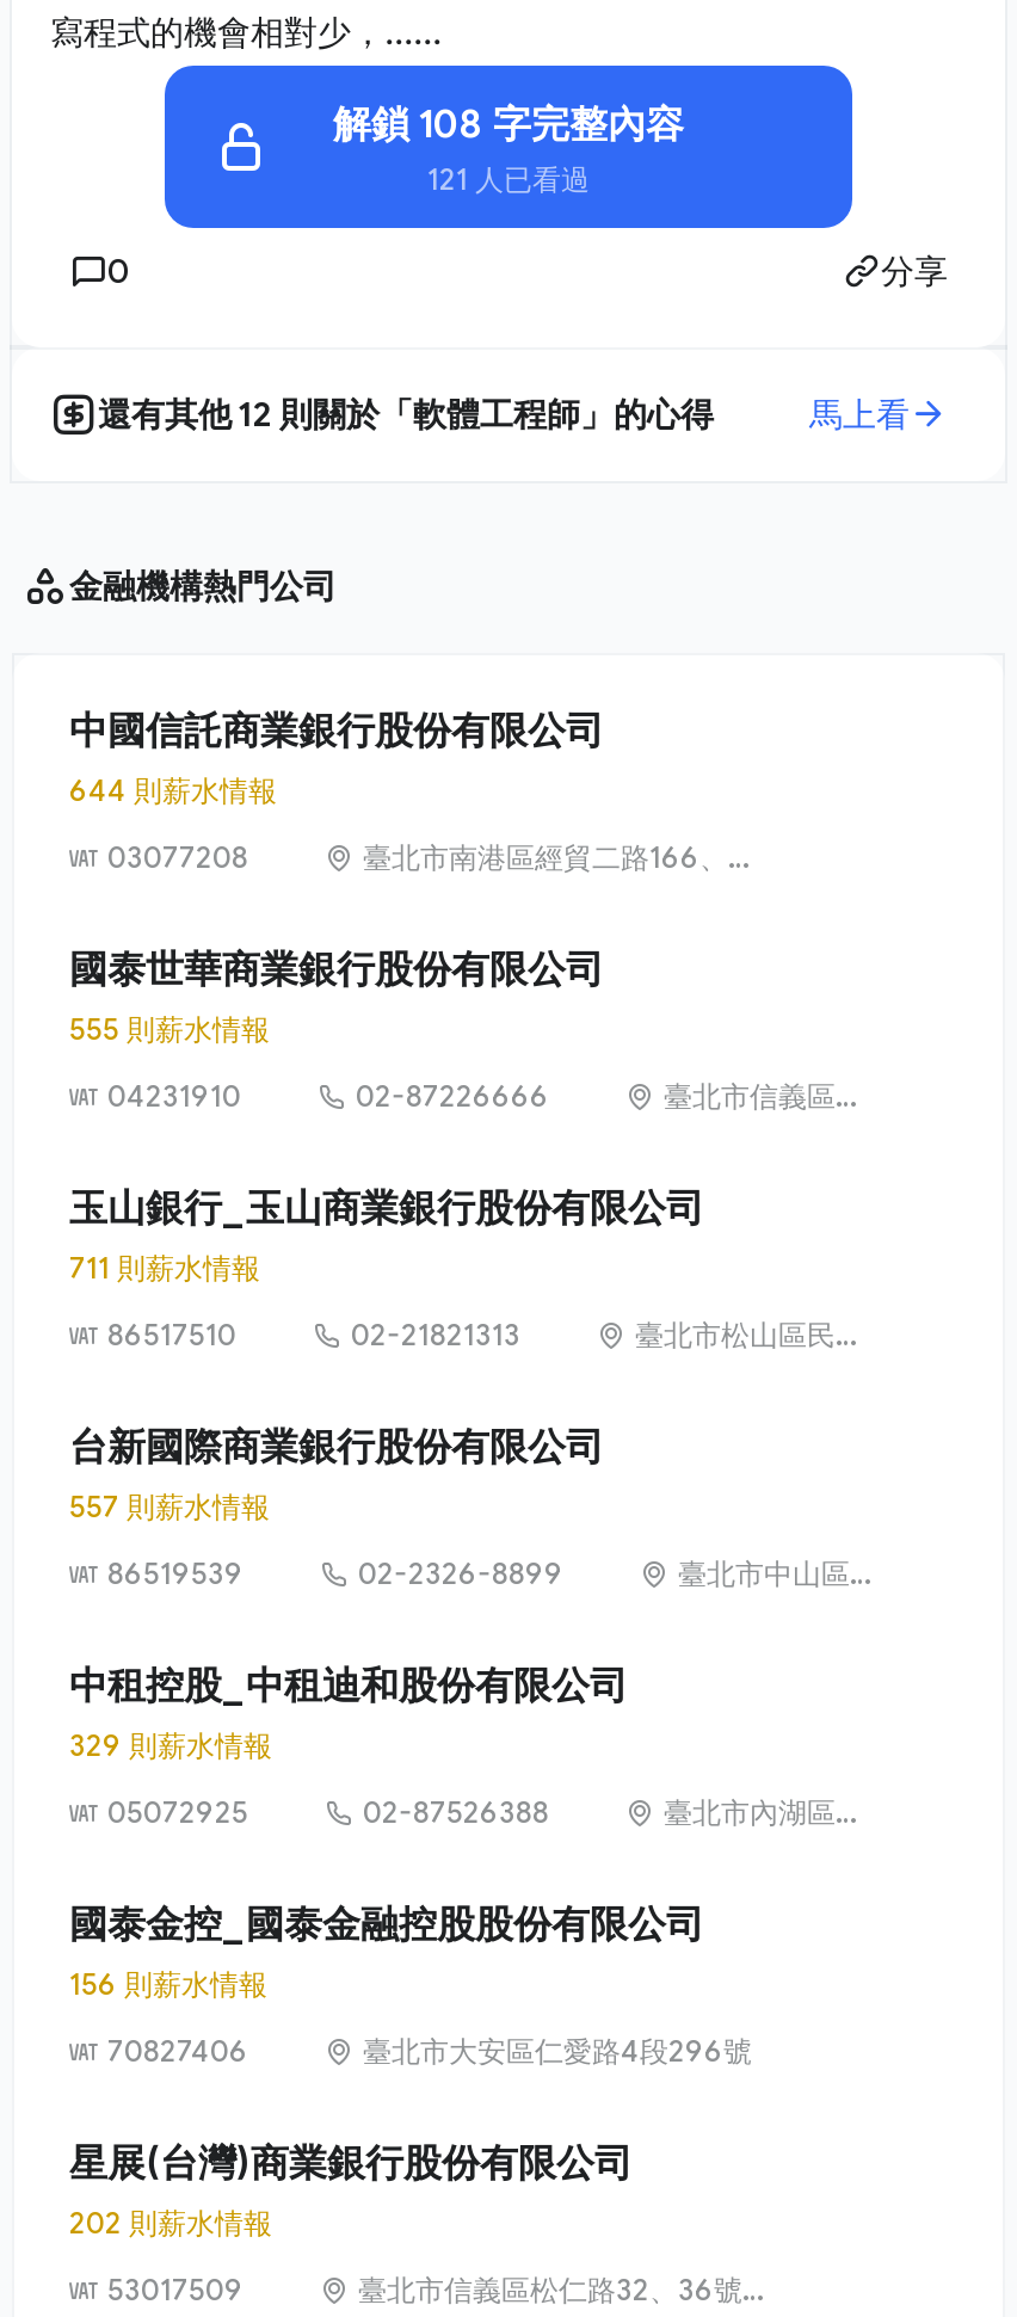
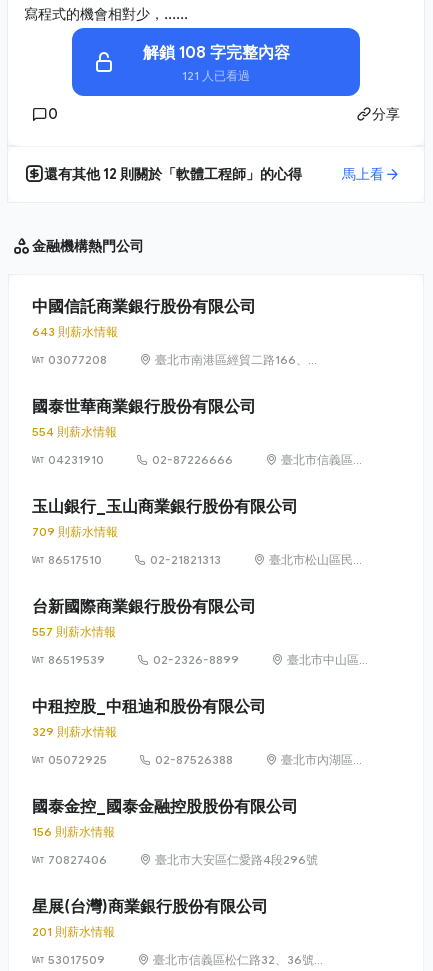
[69,773,277,808] 644 則薪水情報 -> [32,324,118,339] 643 則薪水情報
[69,1011,270,1047] 555 則薪水情報 -> [32,424,117,439] 554 則薪水情報
[69,1250,260,1286] 711 則薪水情報 -> [32,524,118,539] 709 則薪水情報
[69,2205,272,2241] 202 則薪水情報 -> [32,924,115,939] 201 則薪水情報

